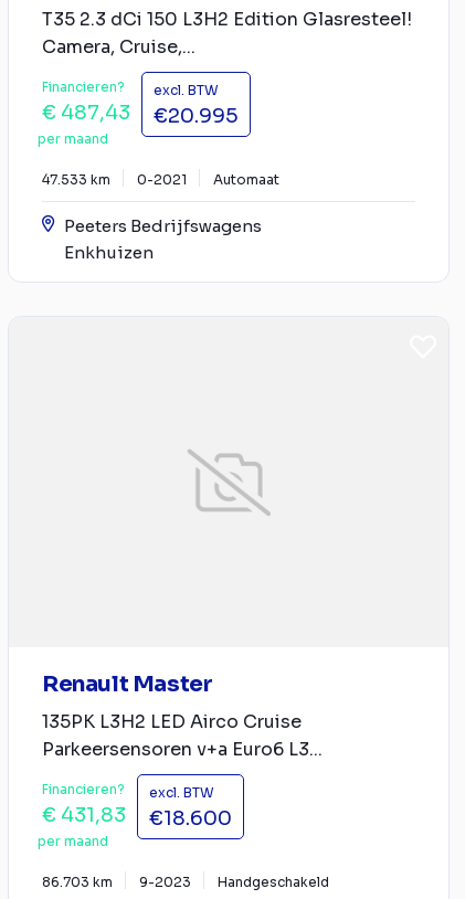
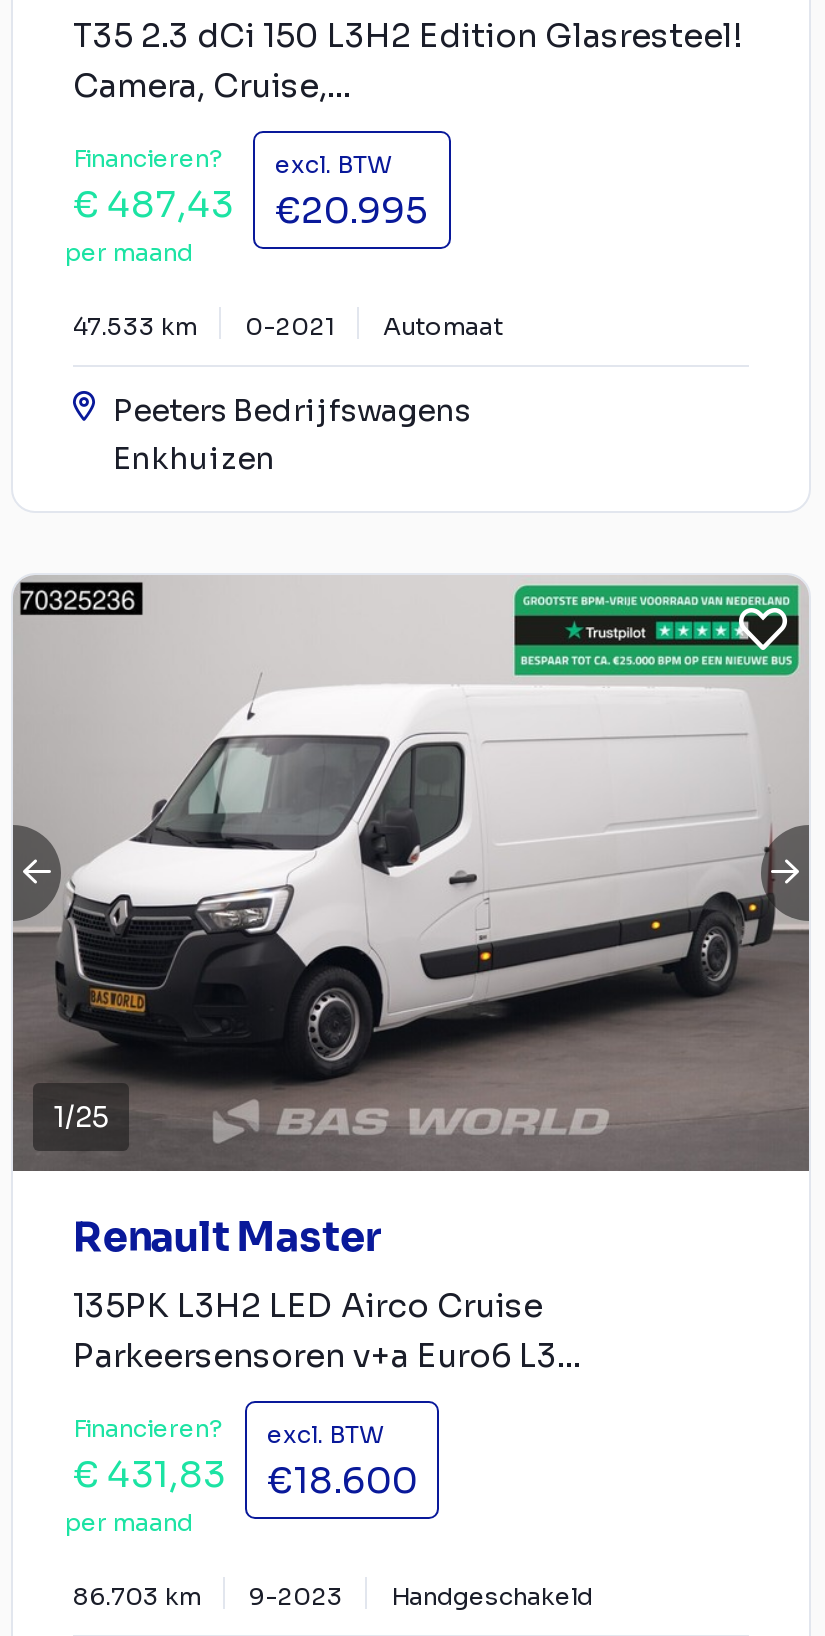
none -> [11,574,811,1172] [image] | 1/25

